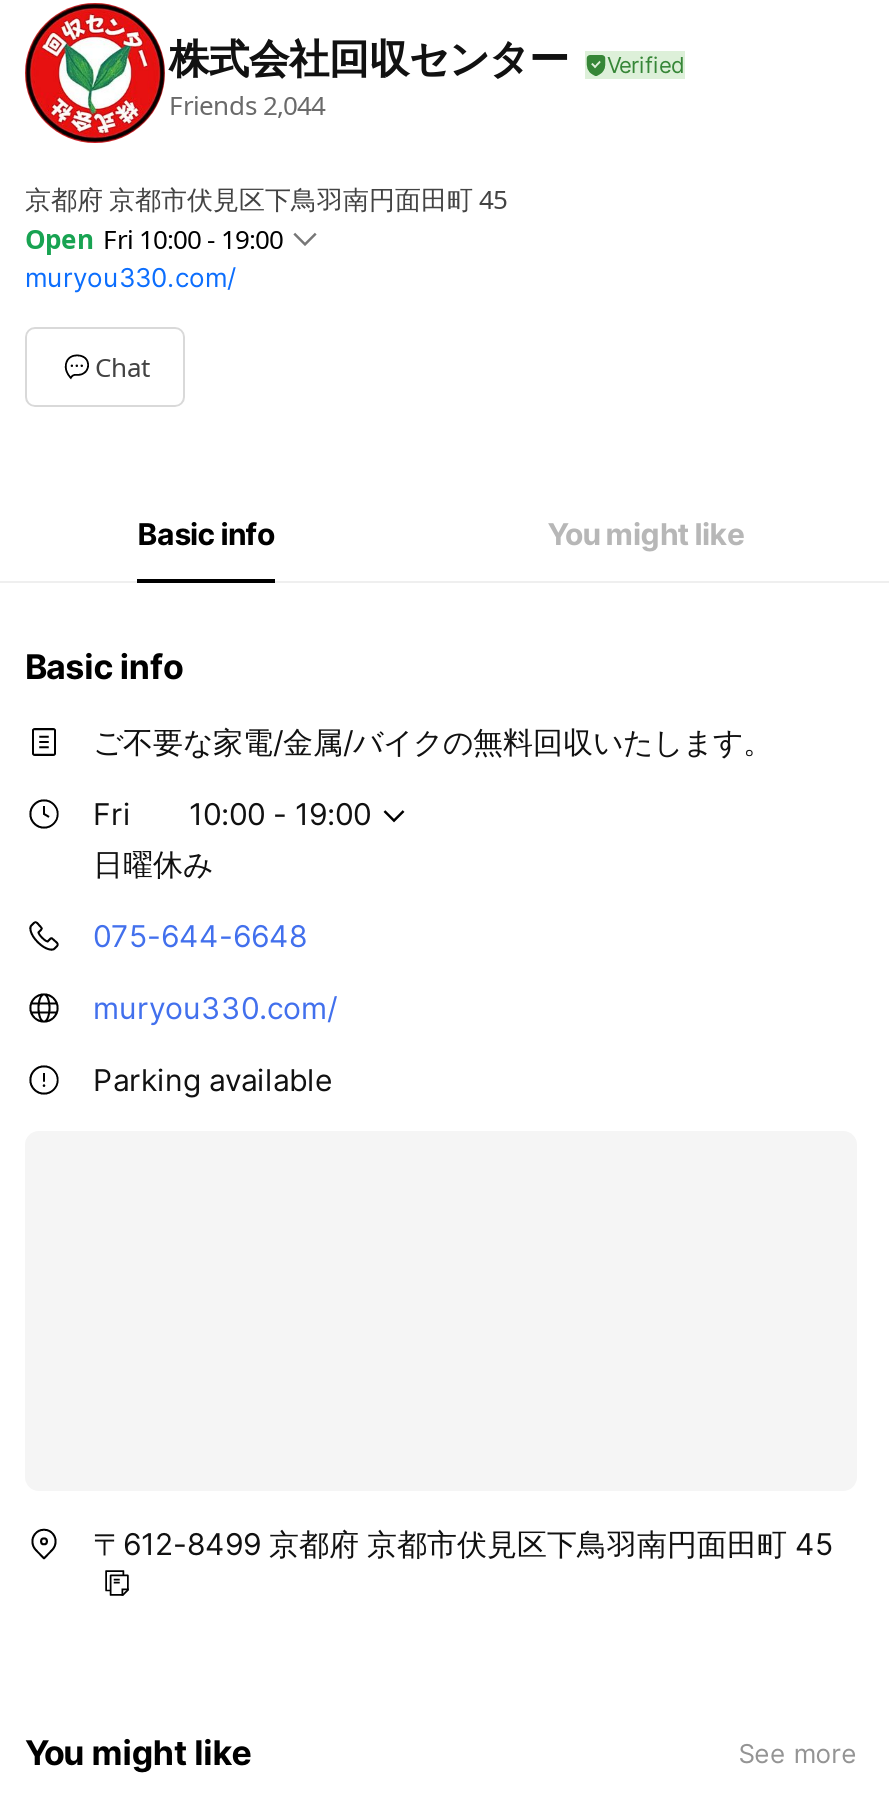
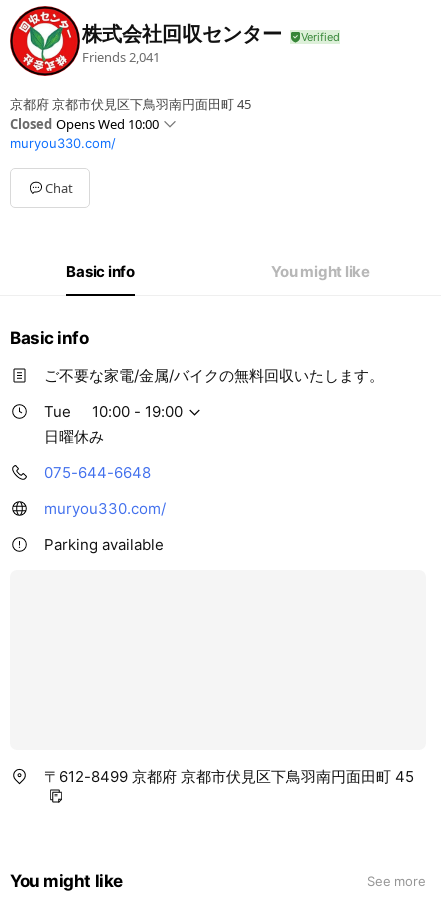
[169,86,325,122] Friends 2,044 -> [82,47,160,65] Friends 2,041
[25,221,283,257] Open Fri 10:00 - 19:00 -> [10,115,159,133] Closed Opens Wed 10:00
[93,795,131,833] Fri -> [44,402,71,421] Tue

